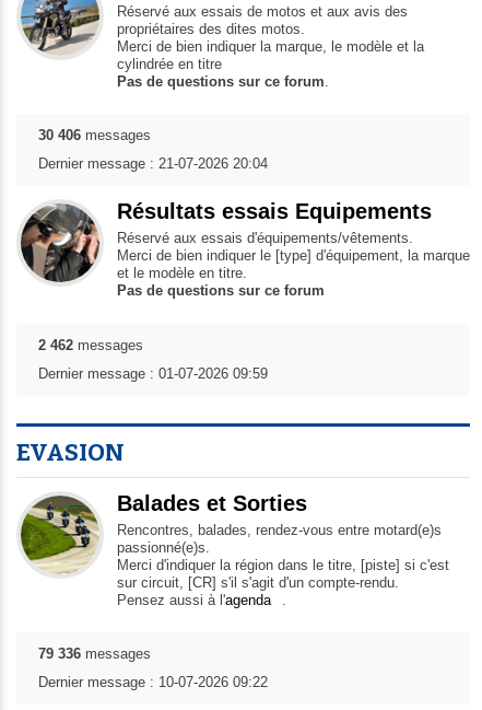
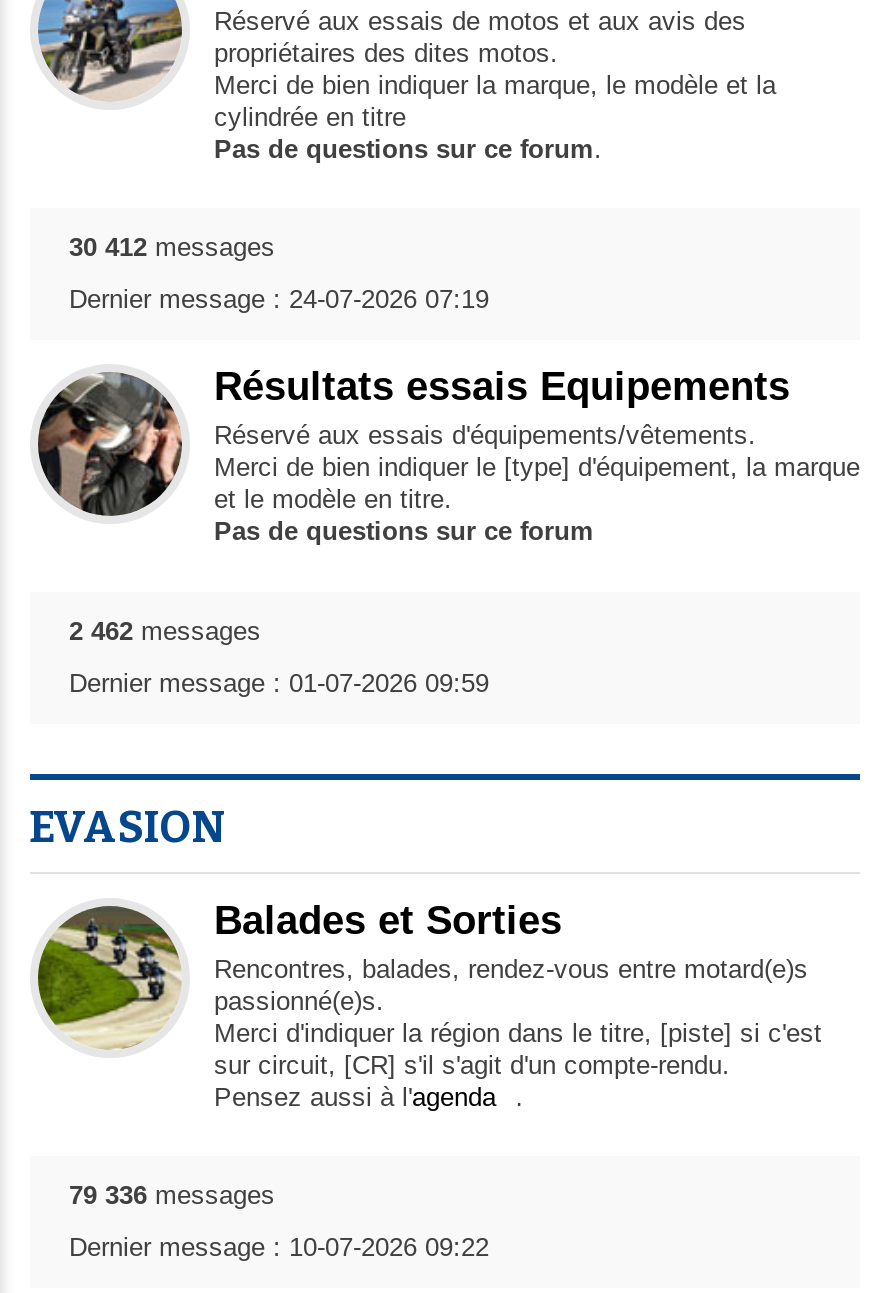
[38,127,150,144] 30 406 messages -> [69,233,275,263] 30 412 messages
[38,156,267,172] Dernier message : 21-07-2026 20:04 -> [69,285,489,315] Dernier message : 24-07-2026 07:19

